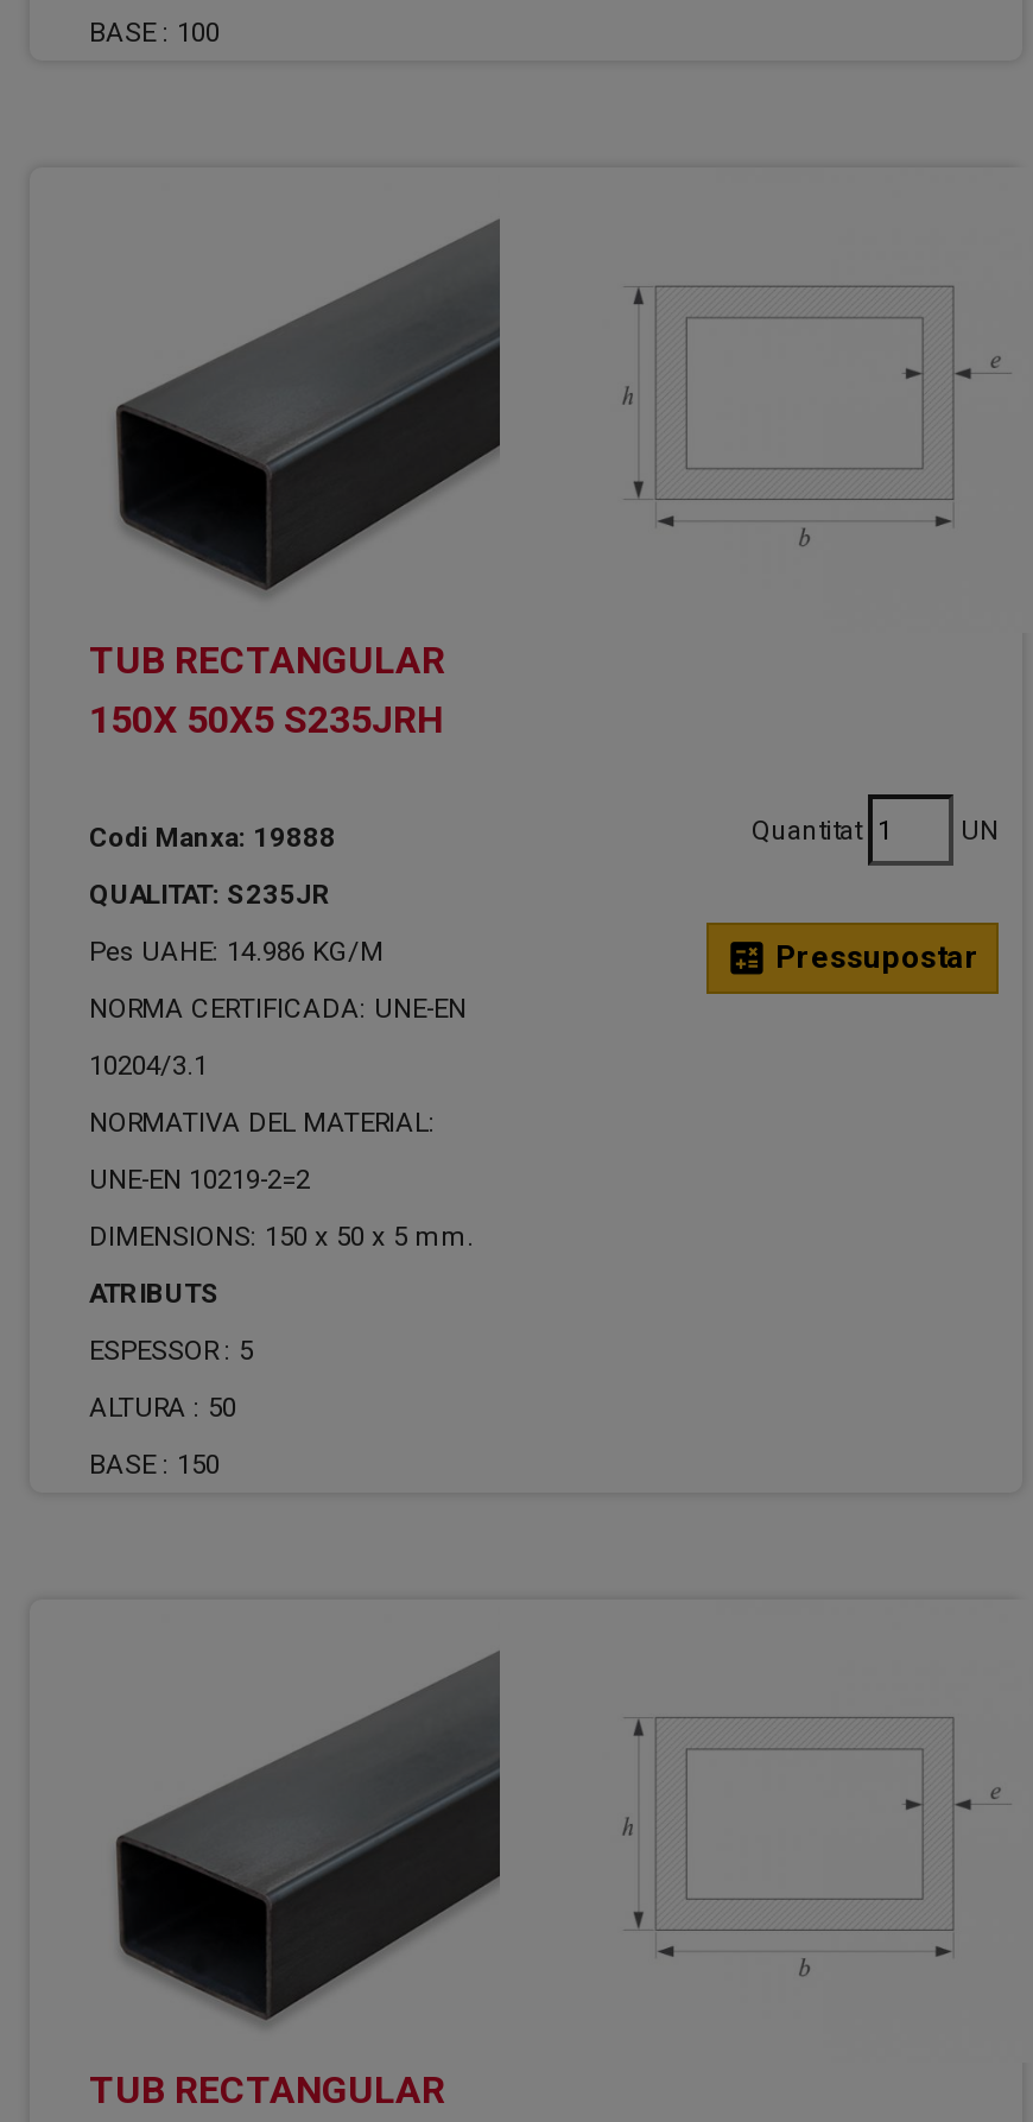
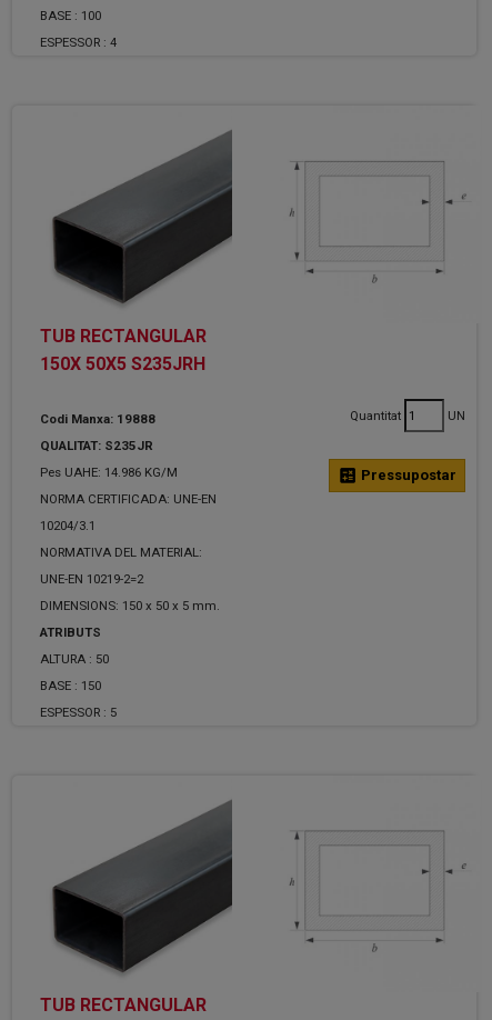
none -> [40,34,117,50] ESPESSOR : 4
[89,1333,253,1366] ESPESSOR : 5 -> none
none -> [40,704,117,720] ESPESSOR : 5

